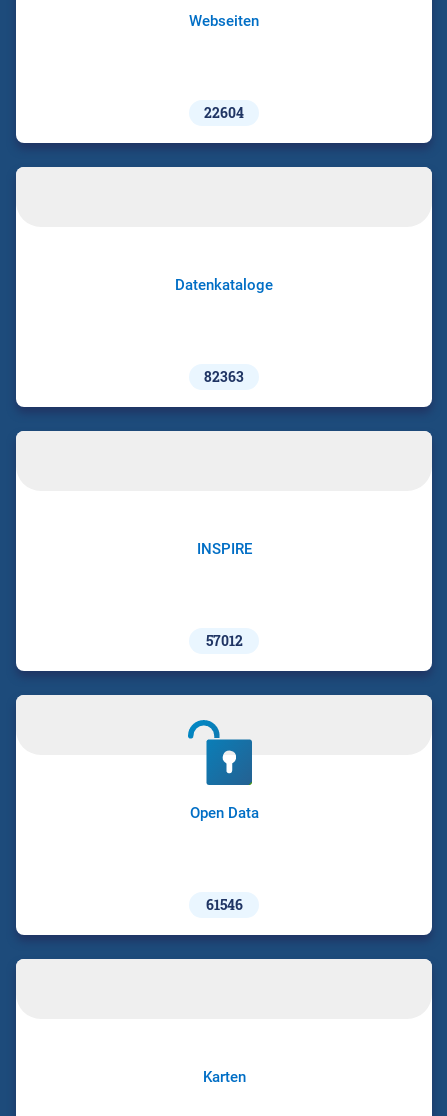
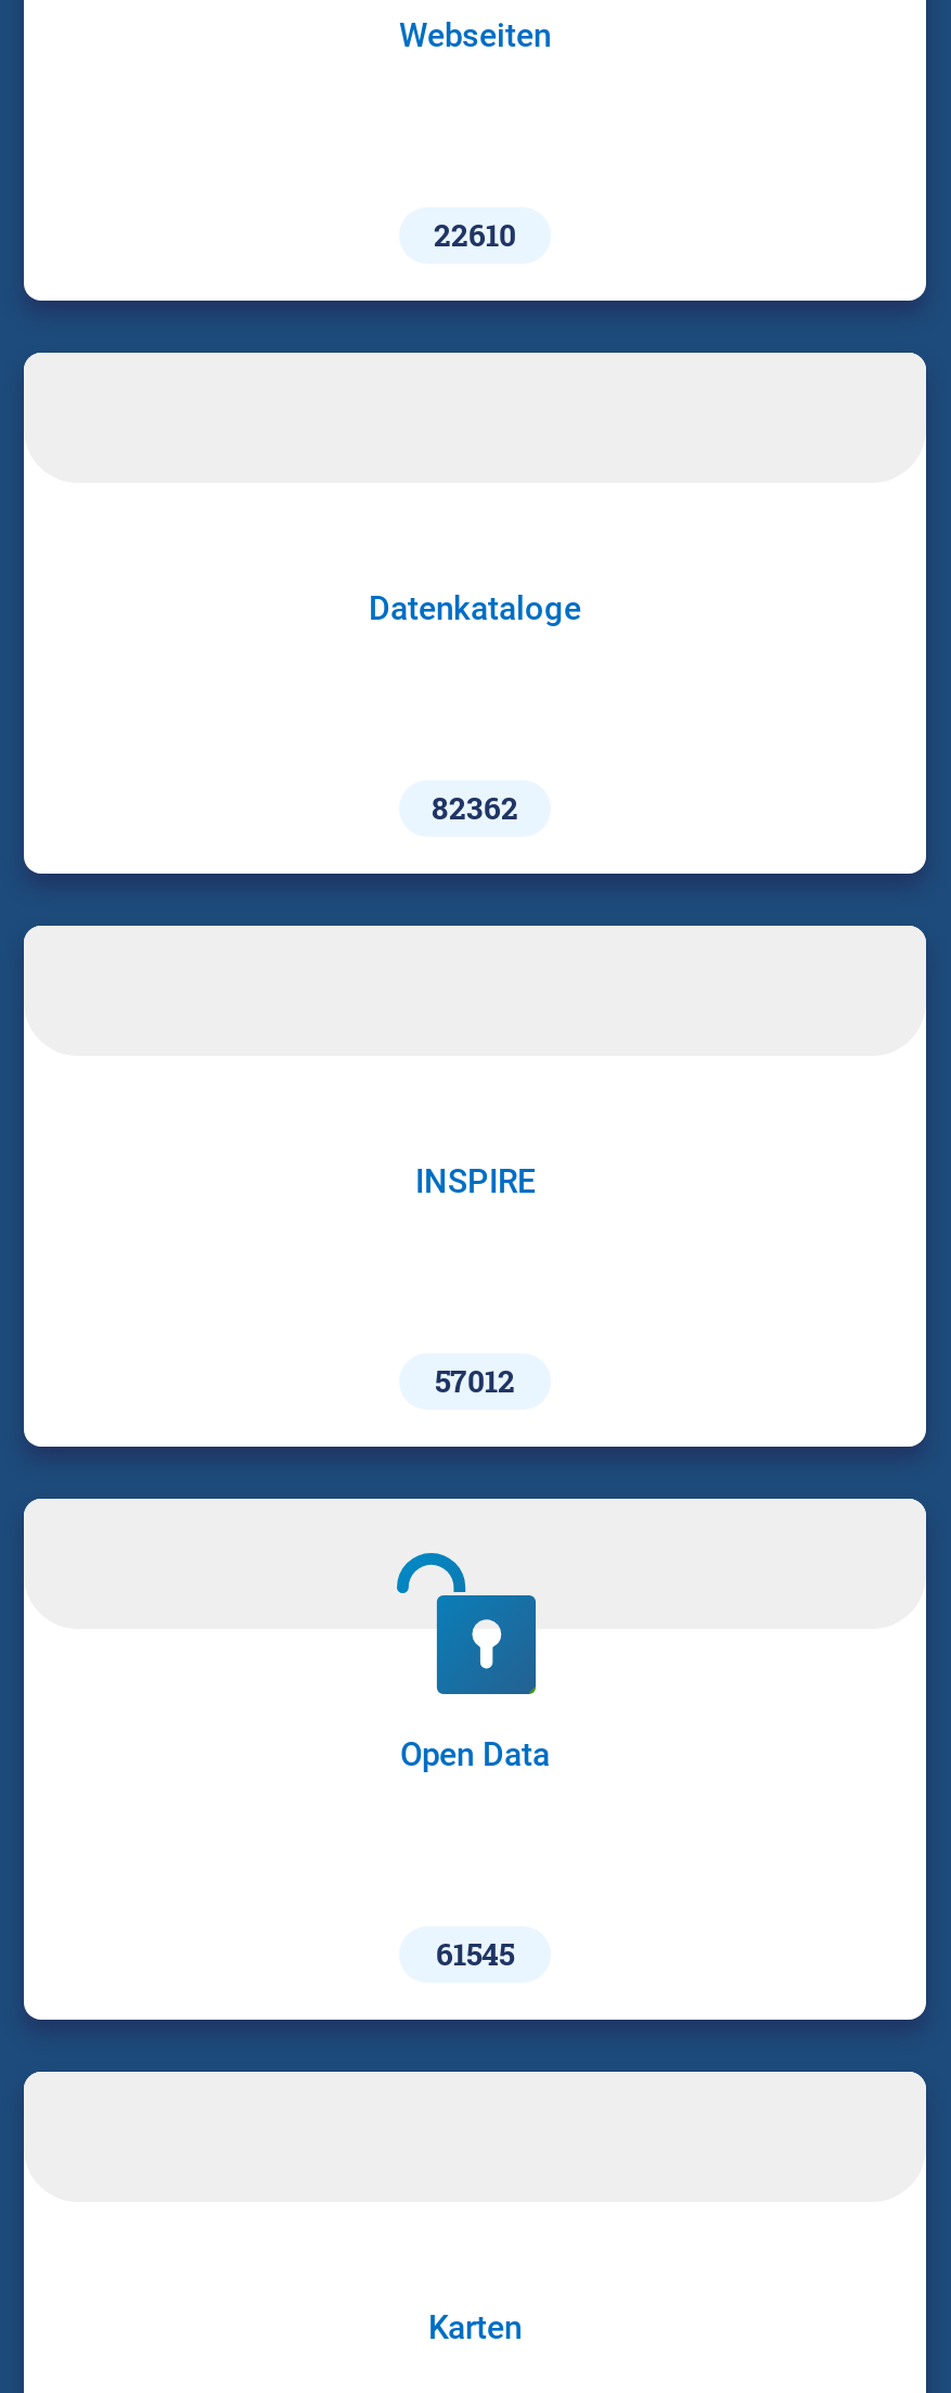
[204,103,244,122] 22604 -> [434,213,516,255] 22610
[204,367,244,386] 82363 -> [432,786,518,828] 82362
[205,895,242,914] 61546 -> [436,1932,514,1974] 61545

